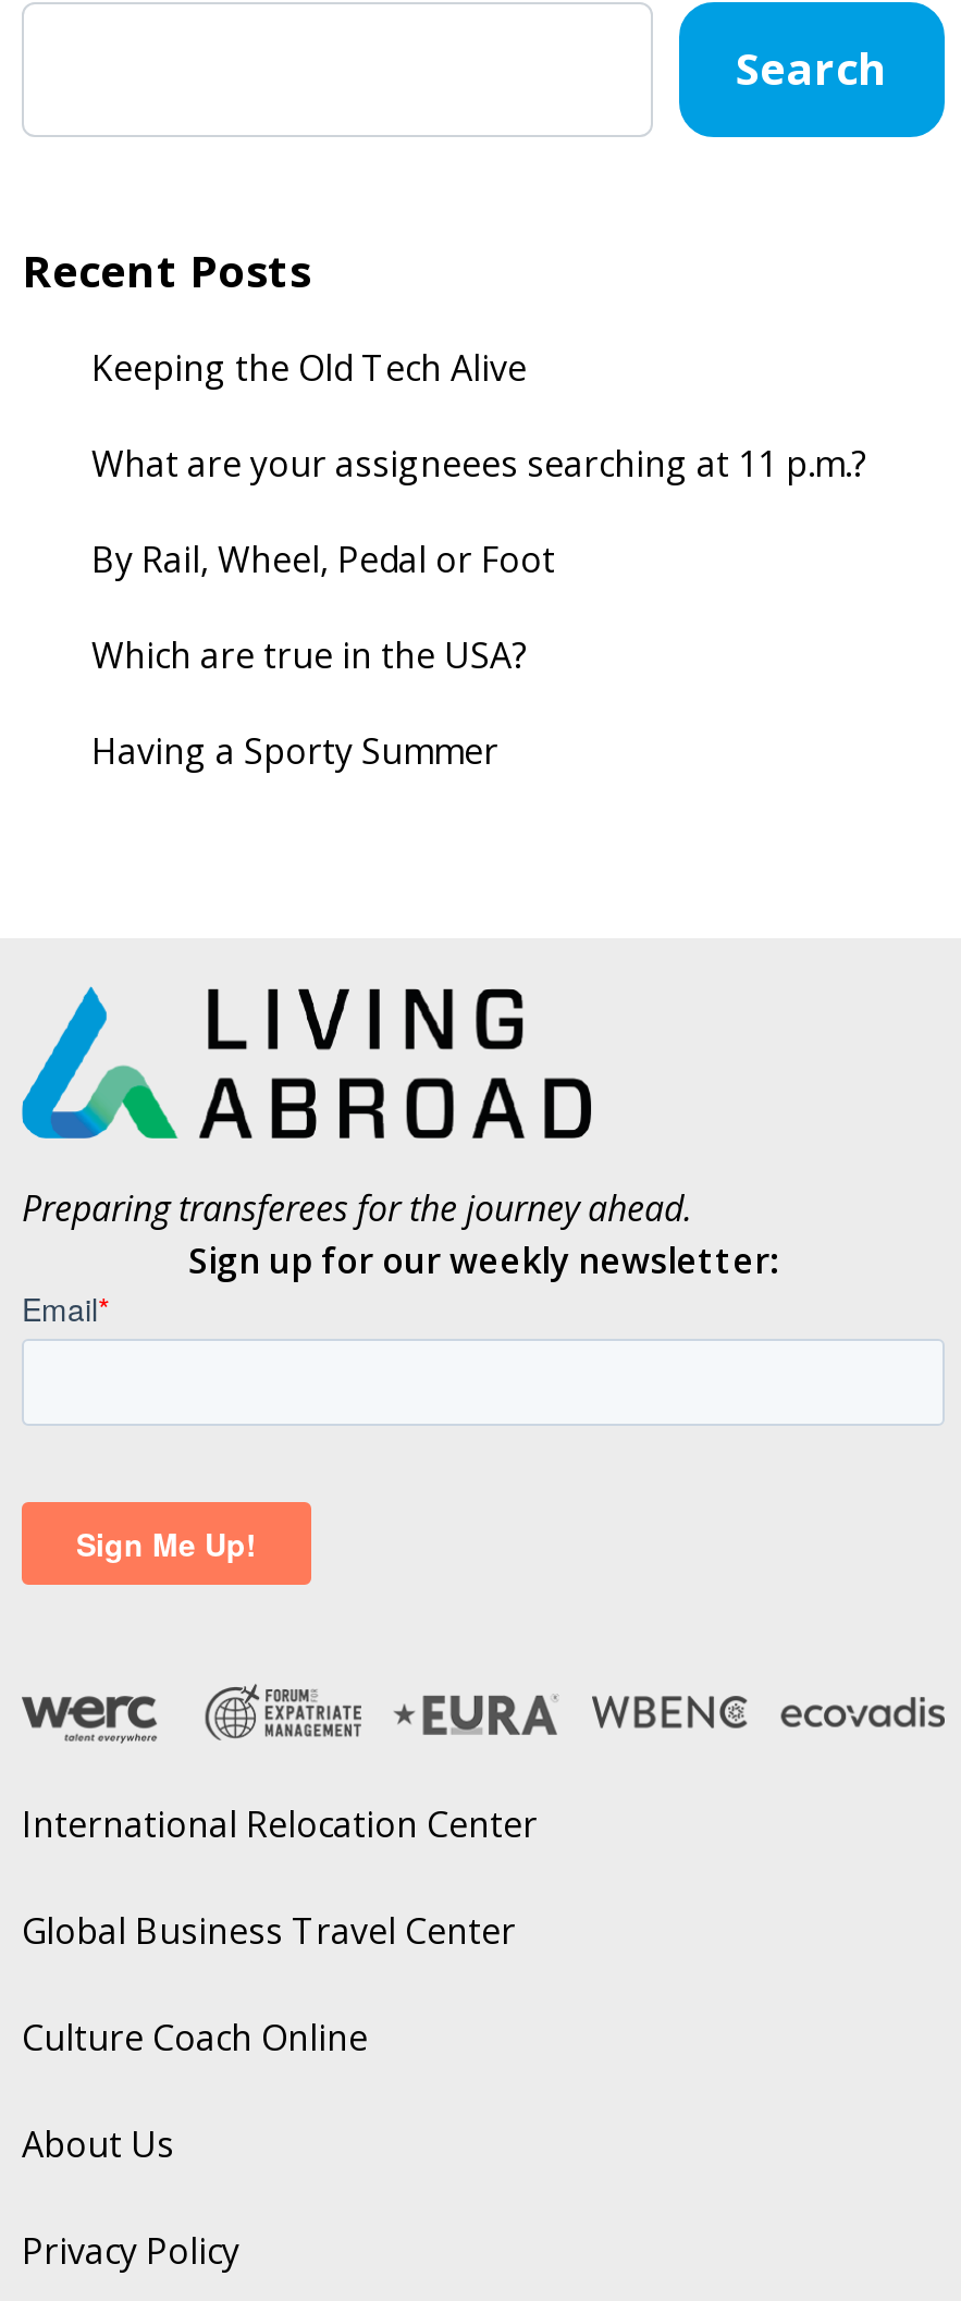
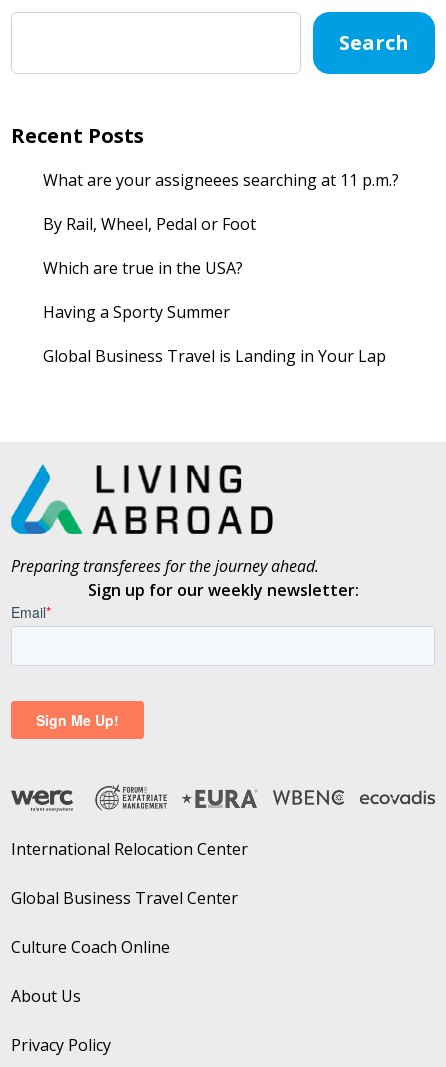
[91,344,527,391] Keeping the Old Tech Alive -> none
moved [91,439,866,775] -> [43,169,399,323]: What are your assigneees searching at 11 p.m.? | By Rail, Wheel, Pedal or Foot | Which are true in the USA? | Having a Sporty Summer
none -> [43,345,386,367] Global Business Travel is Landing in Your Lap

